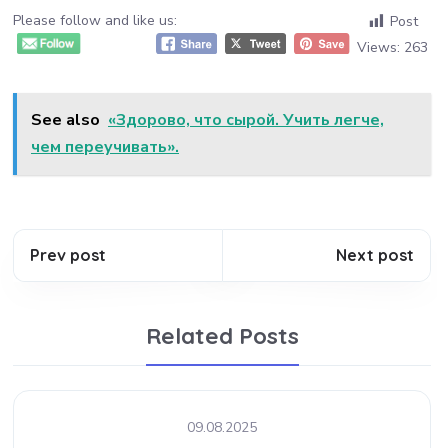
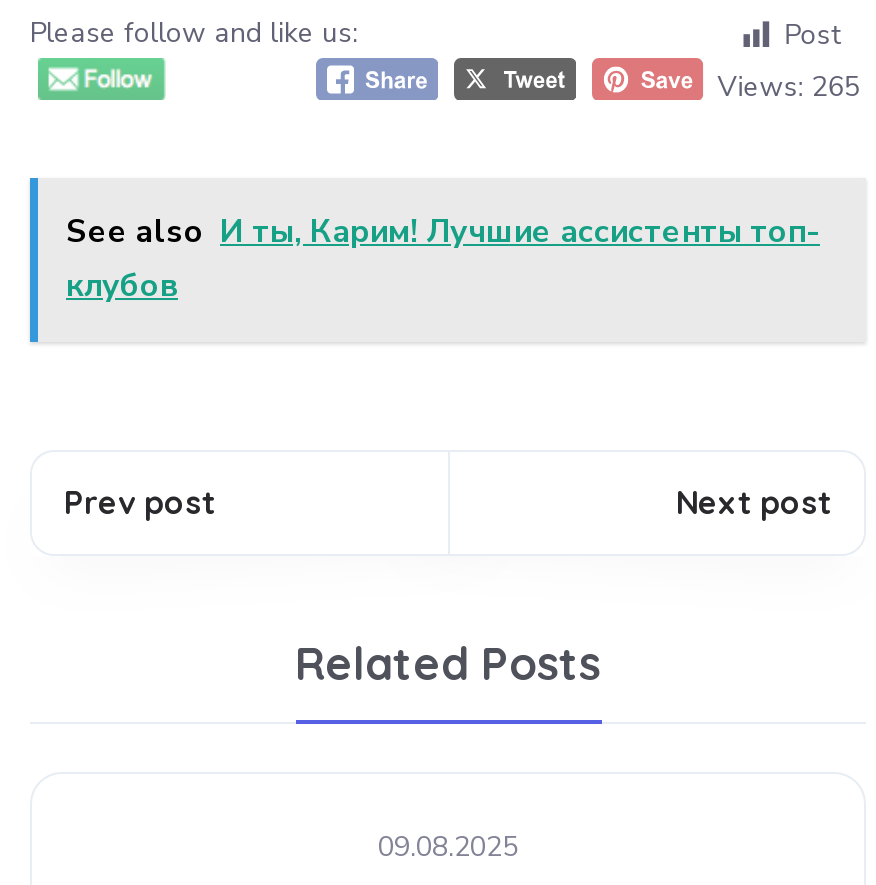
[357,38,428,57] Views: 263 -> [718,68,860,106] Views: 265
[31,109,384,158] See also «Здорово, что сырой. Учить легче, | чем переучивать». -> [66,210,820,308] See also И ты, Карим! Лучшие ассистенты топ- | клубов

